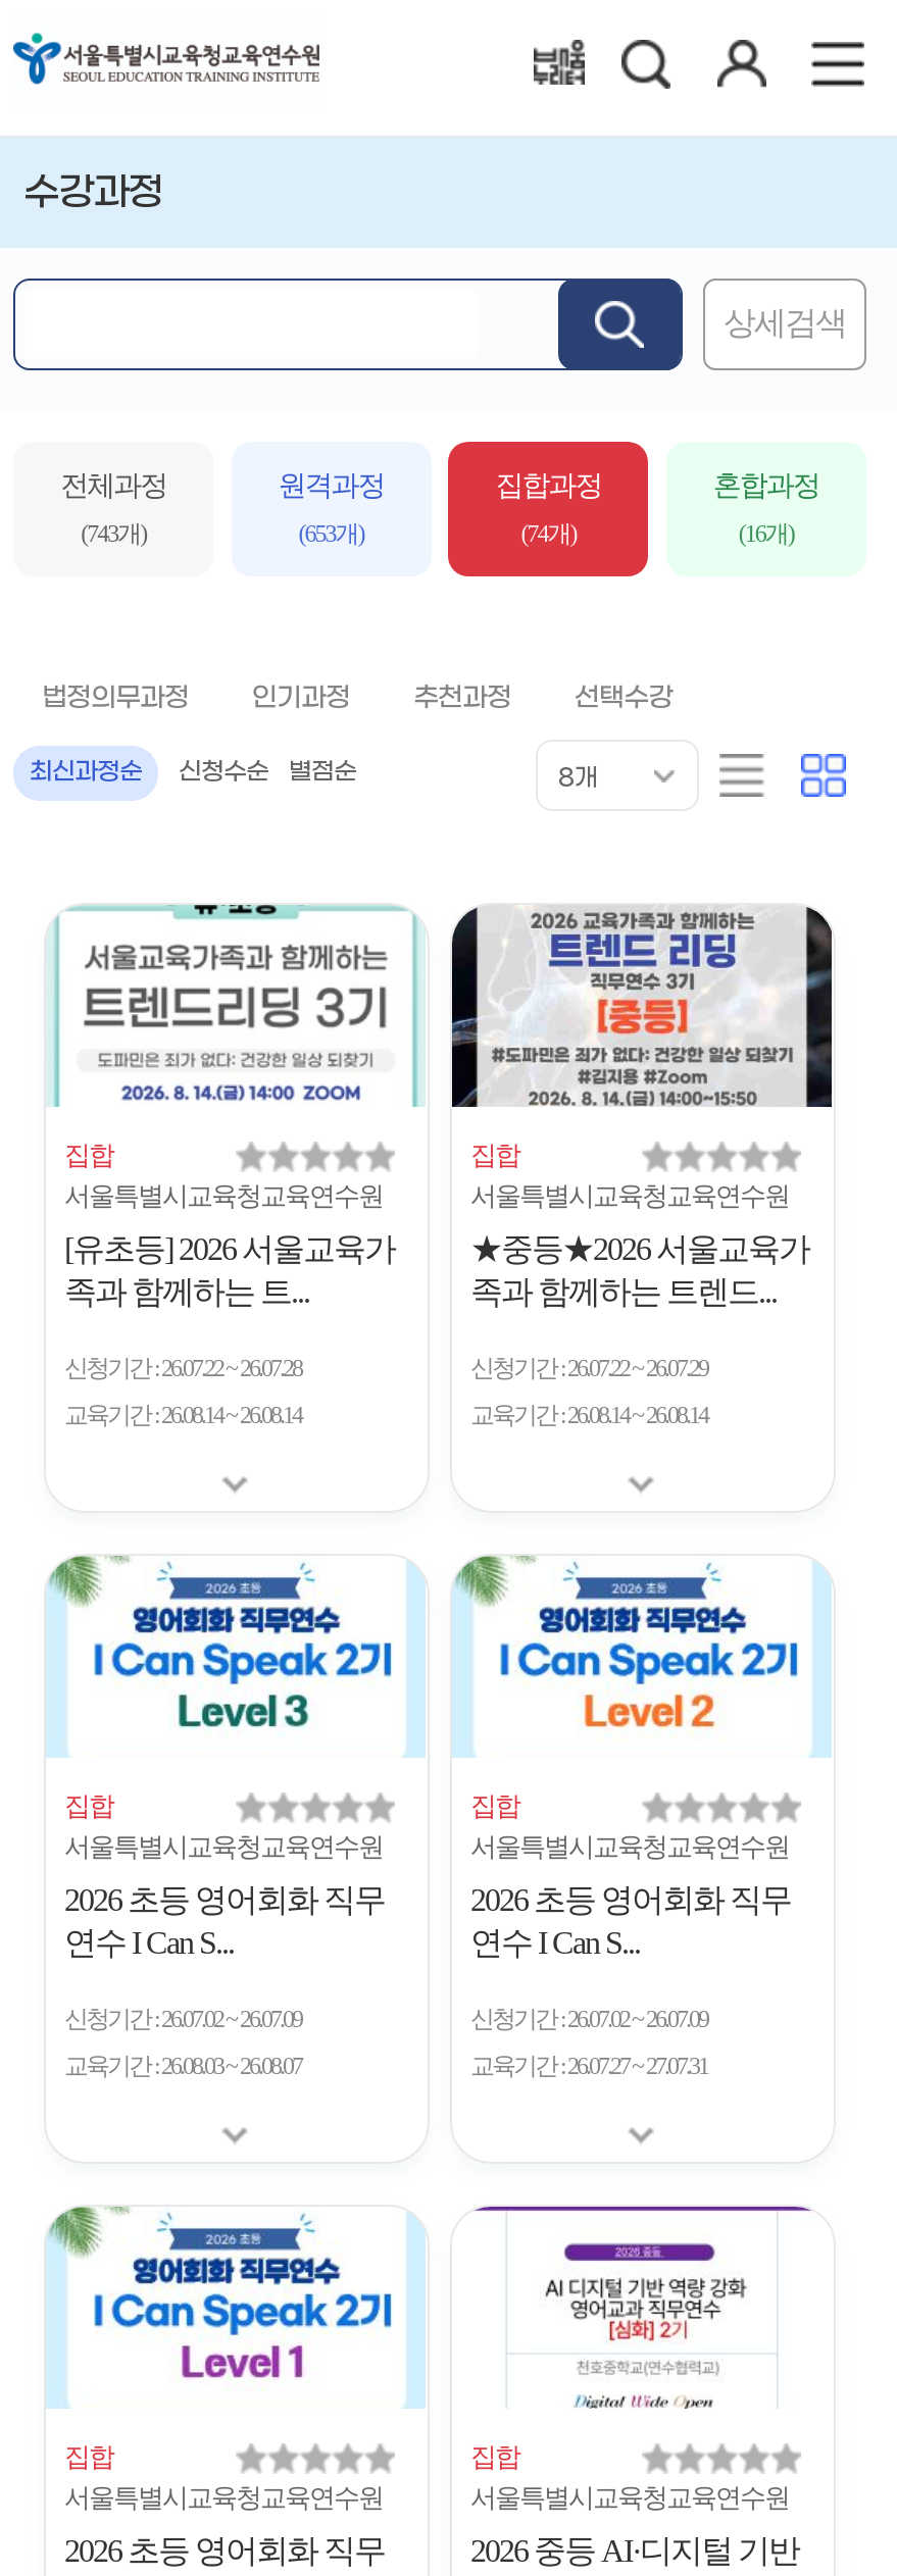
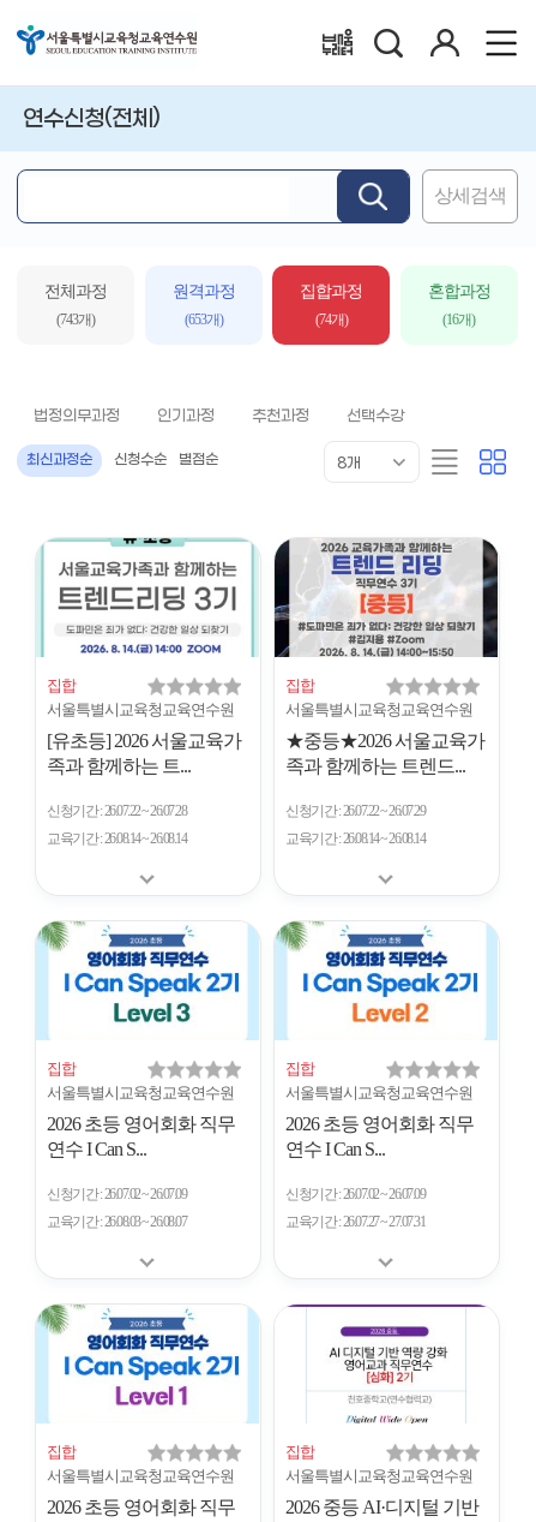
[23,170,162,215] 수강과정 -> [23,106,159,132] 연수신청(전체)

